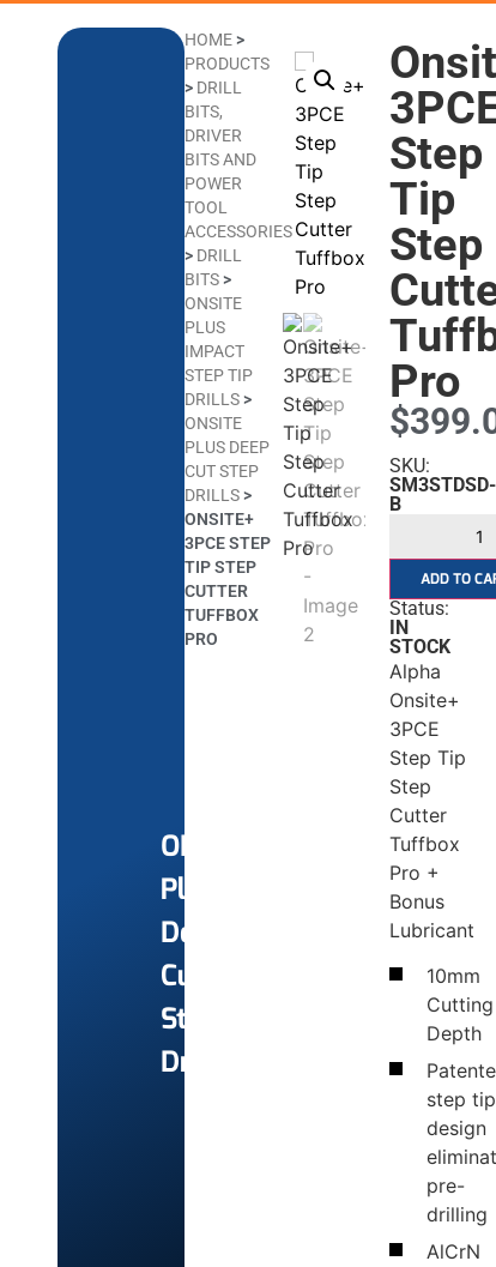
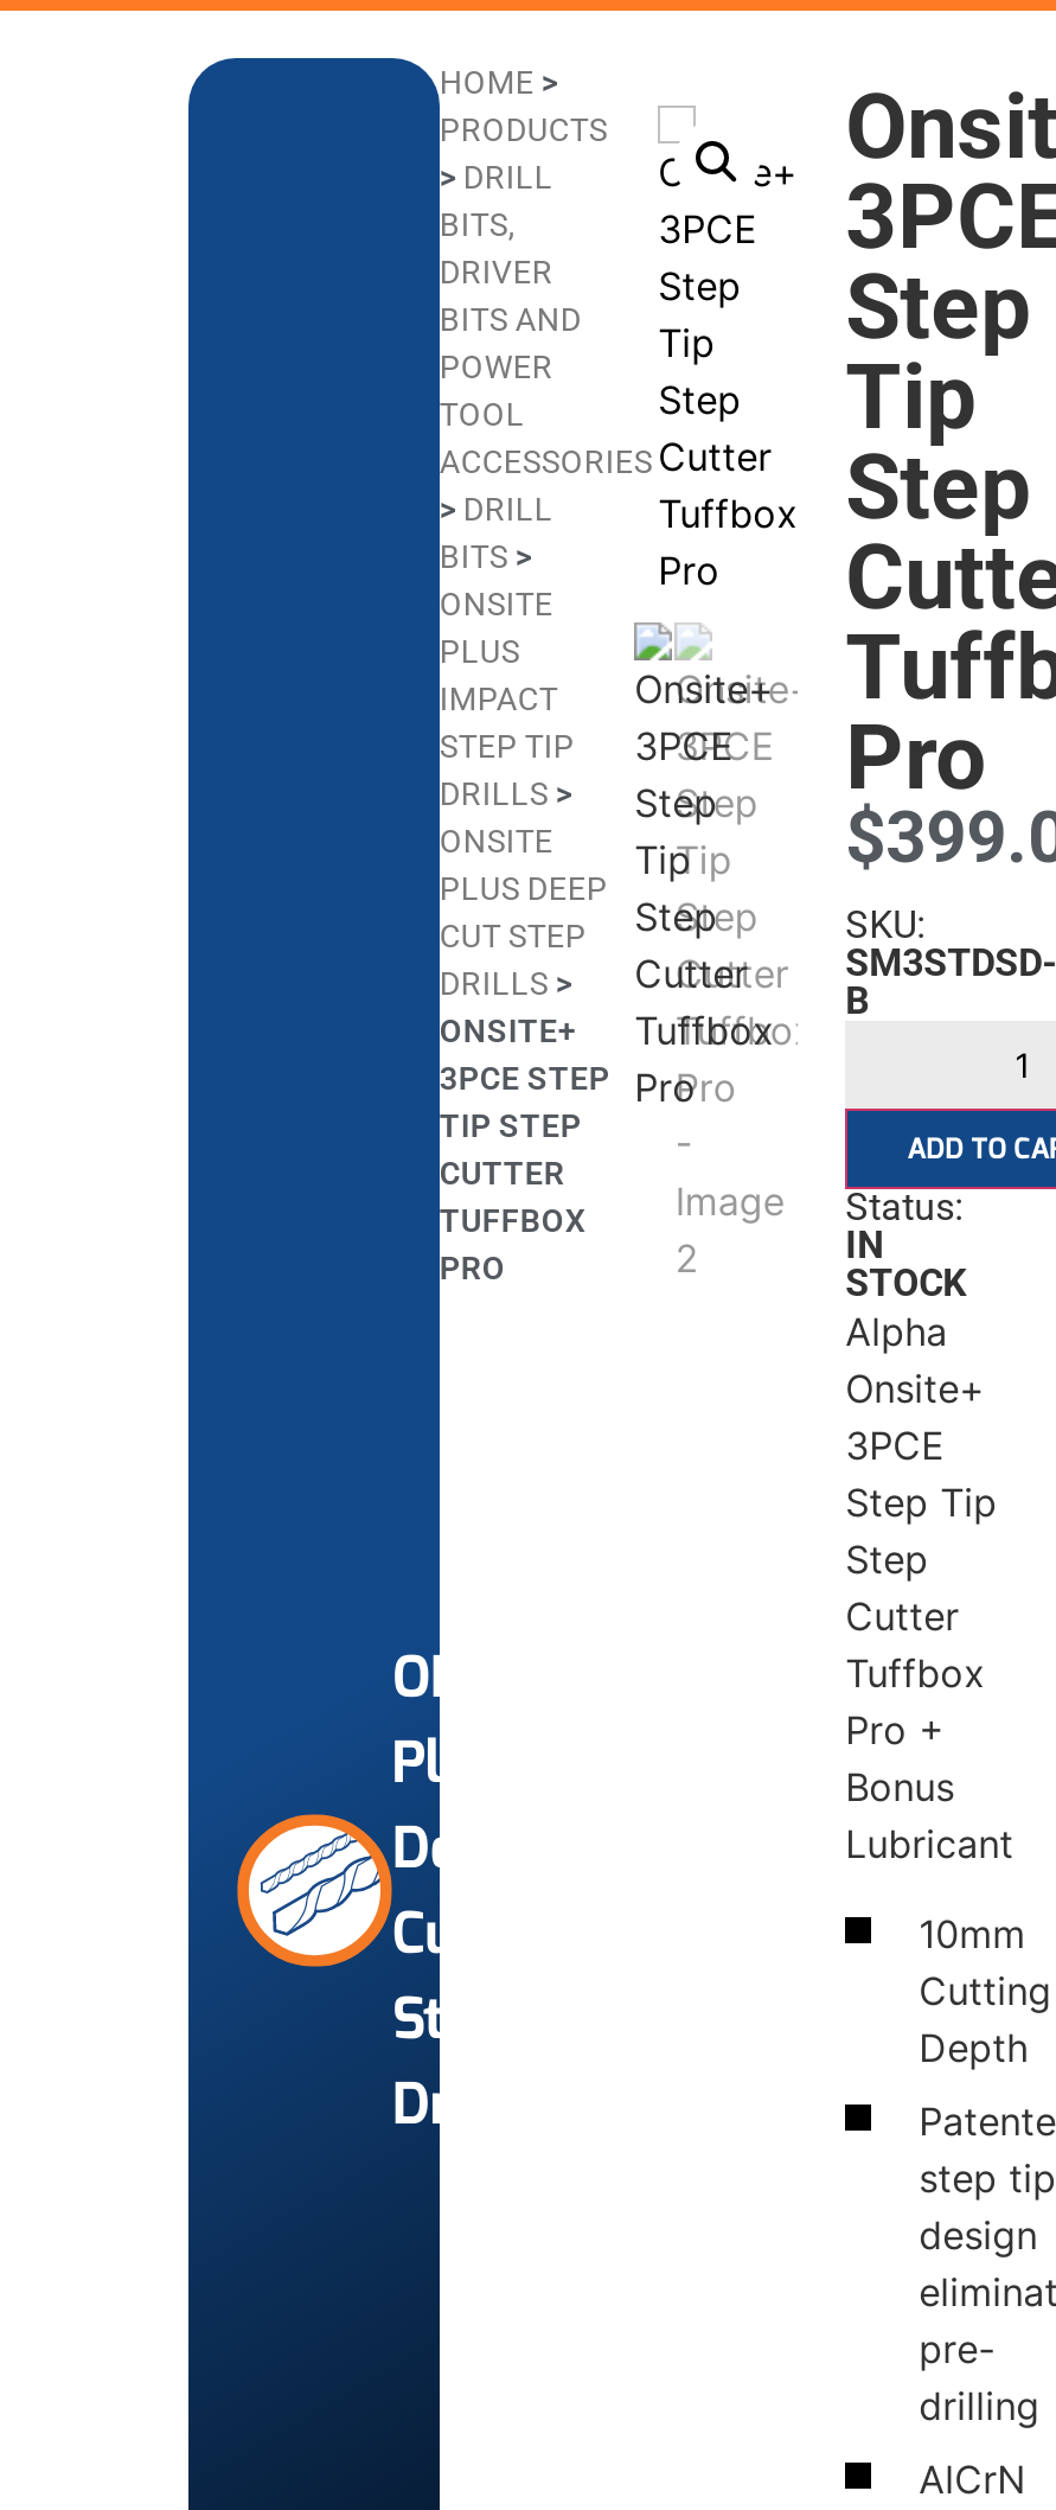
none -> [233,1813,383,1969] [image]

